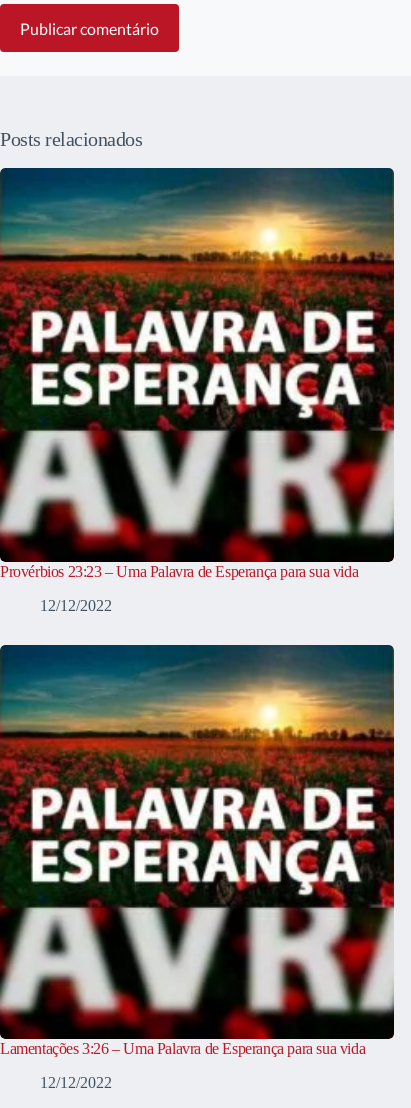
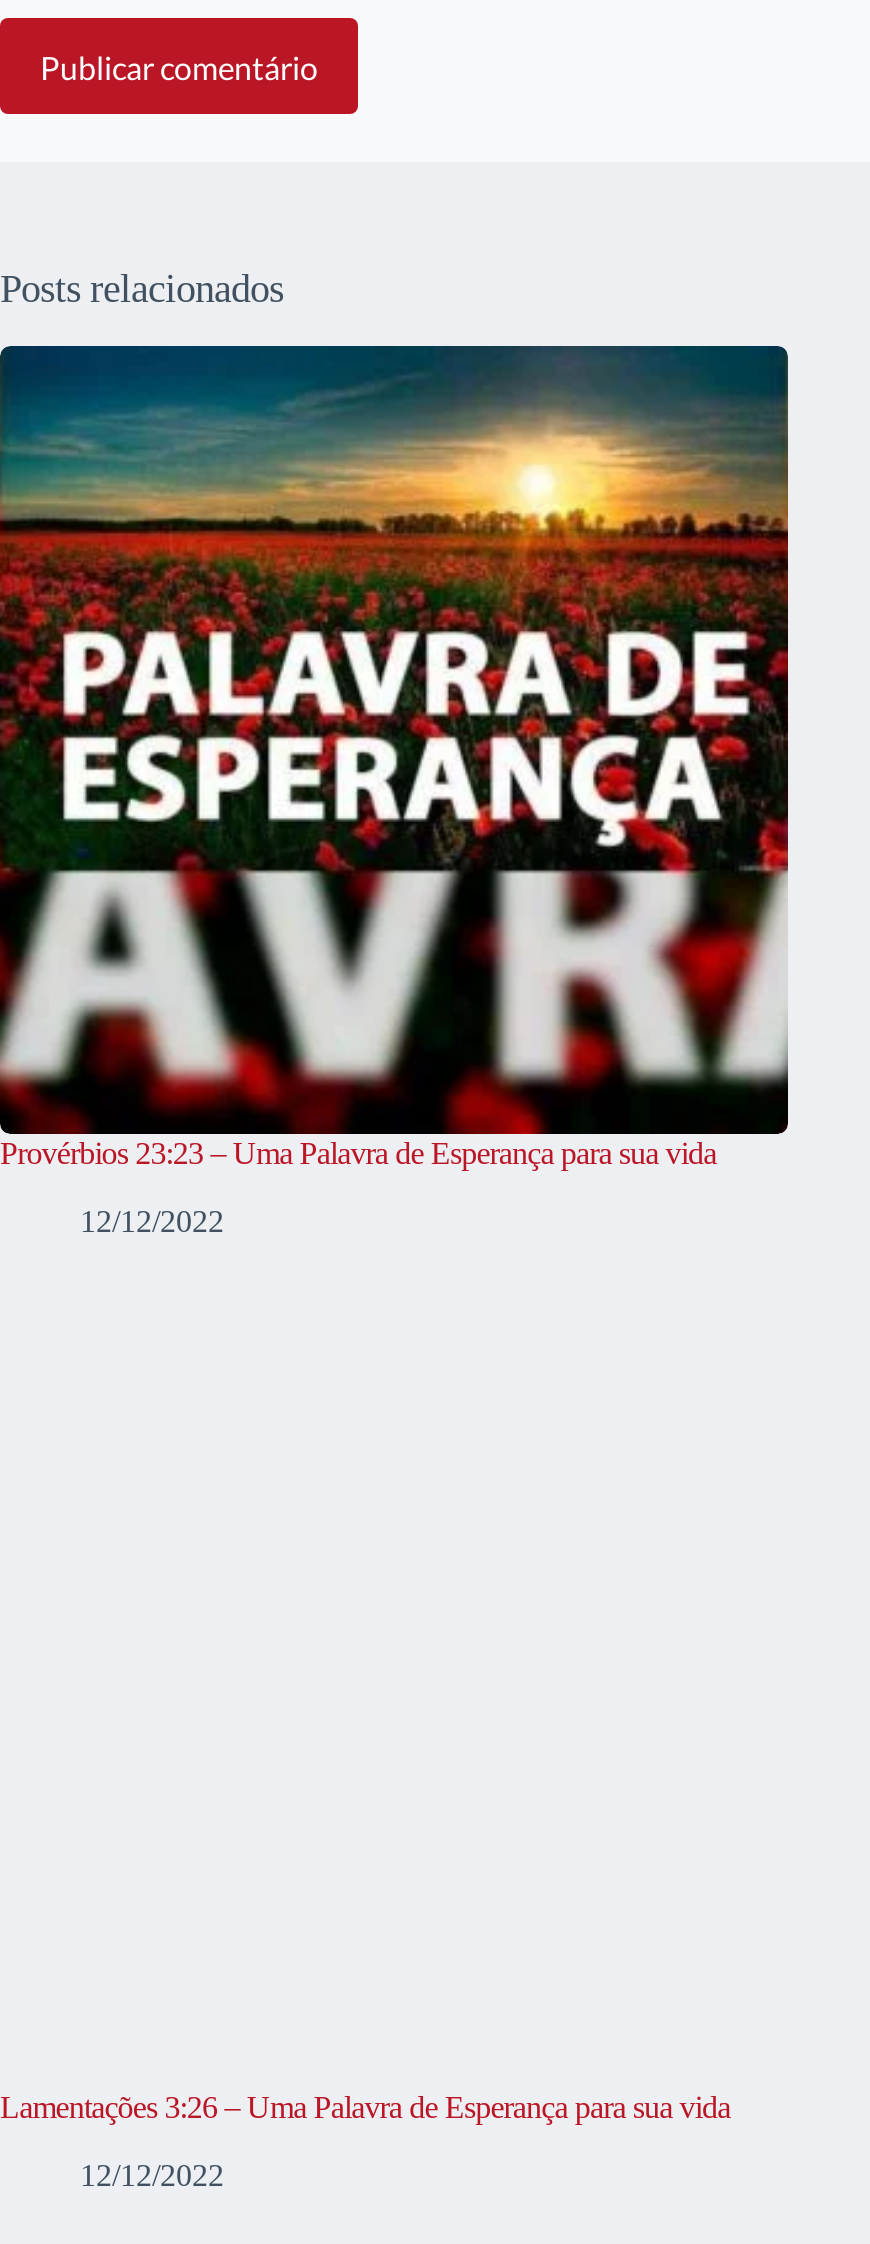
[3,644,395,1040] [image] -> none

